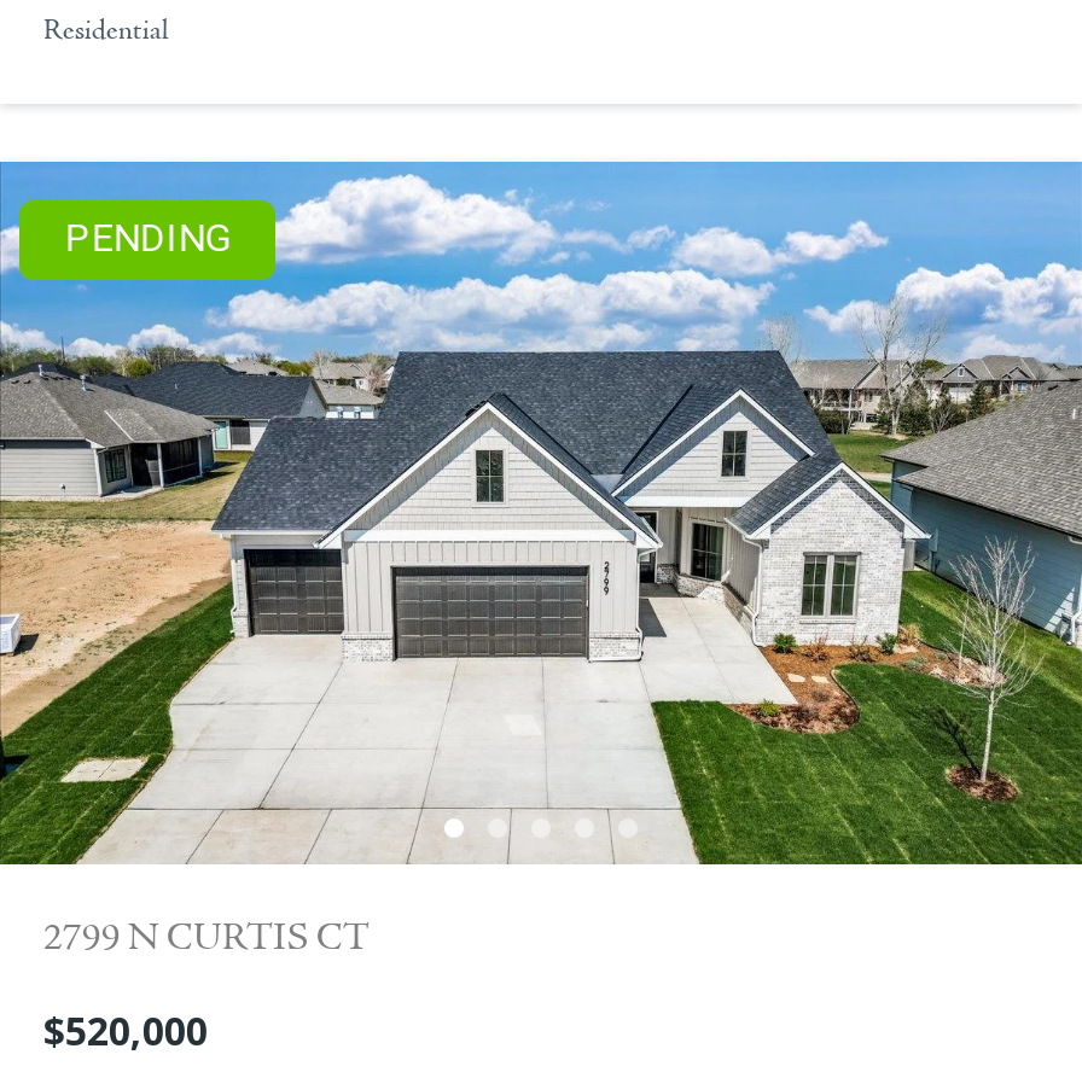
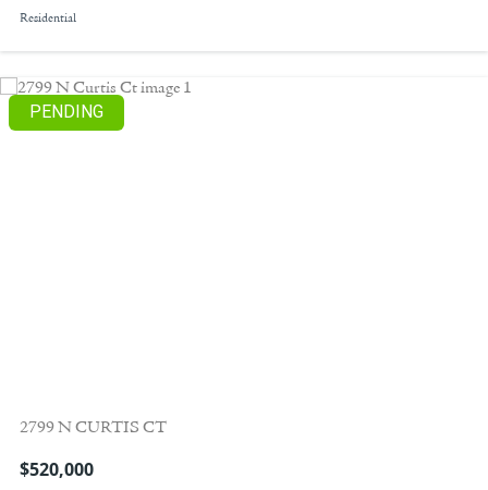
[7,159,1075,867] [image] -> none

